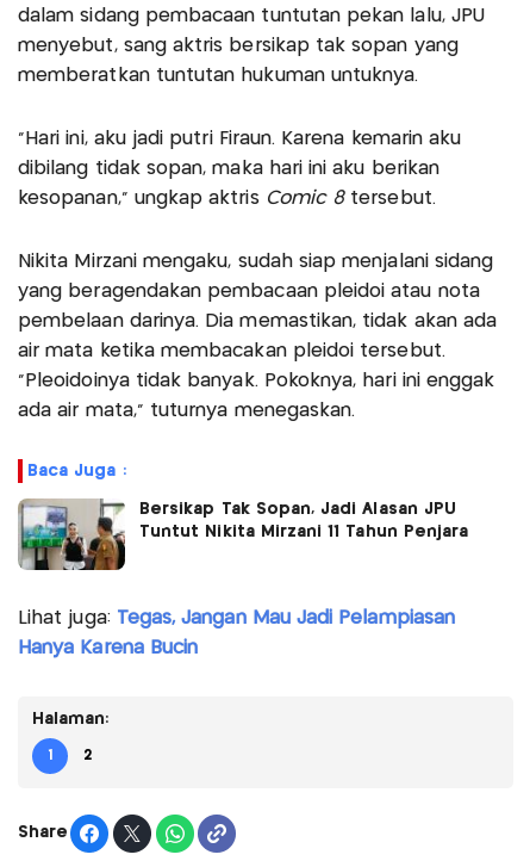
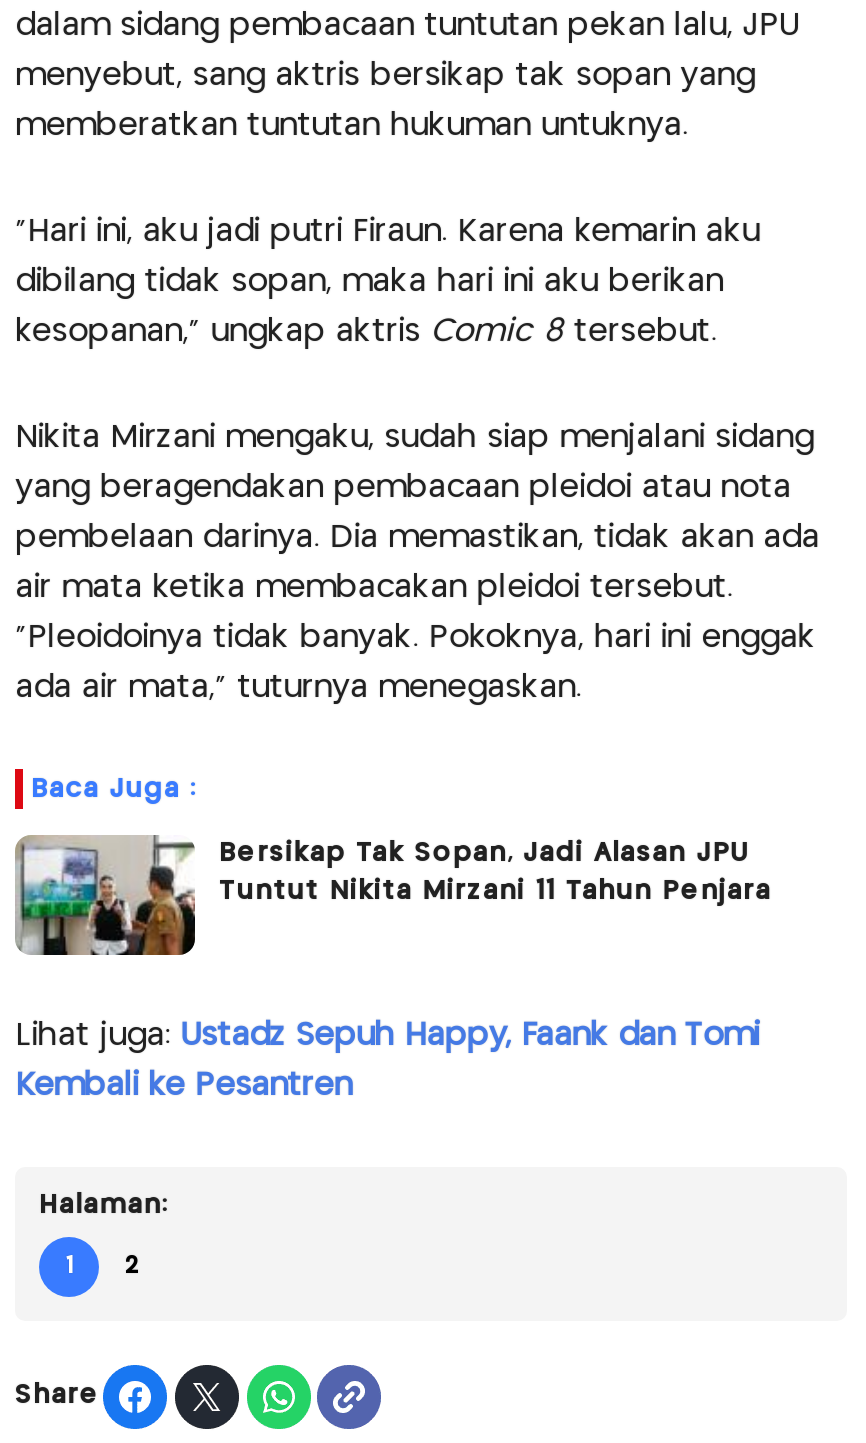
[18,609,455,627] Lihat juga: Tegas, Jangan Mau Jadi Pelampiasan -> [15,1021,759,1051] Lihat juga: Ustadz Sepuh Happy, Faank dan Tomi
[18,639,198,657] Hanya Karena Bucin -> [15,1071,352,1101] Kembali ke Pesantren

